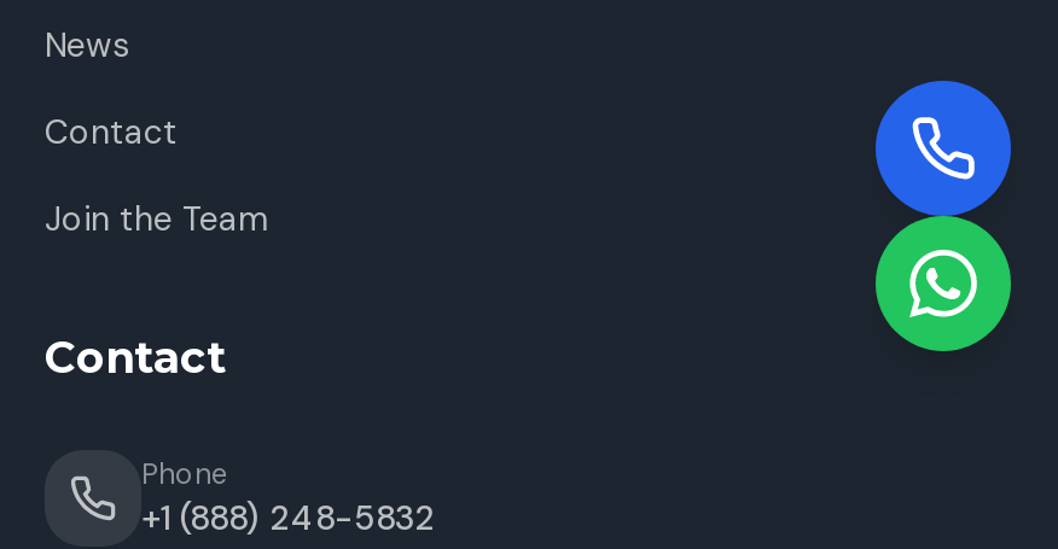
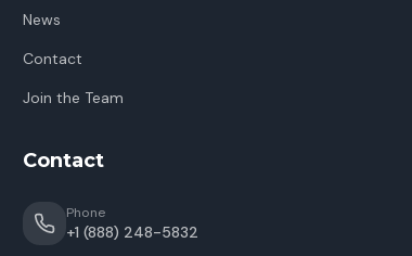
[873,78,1013,354] [image] -> none

